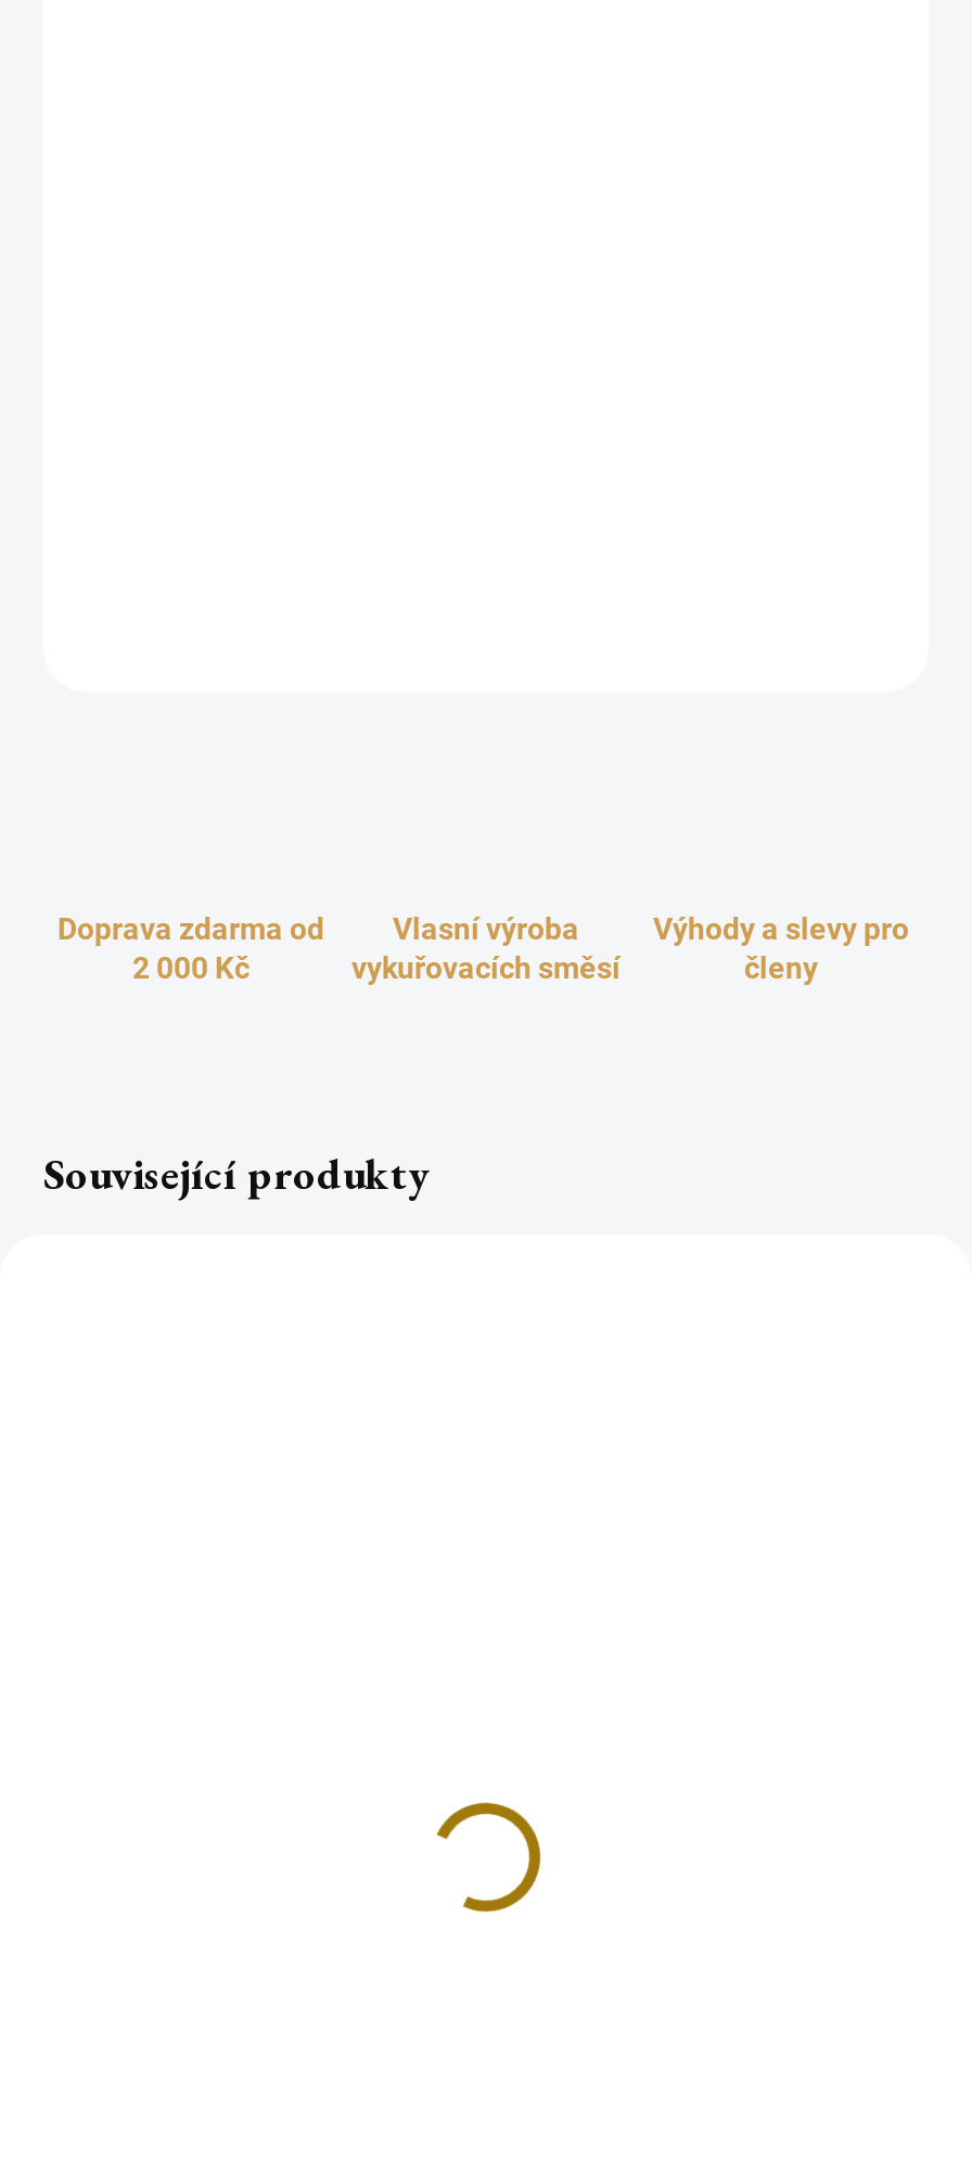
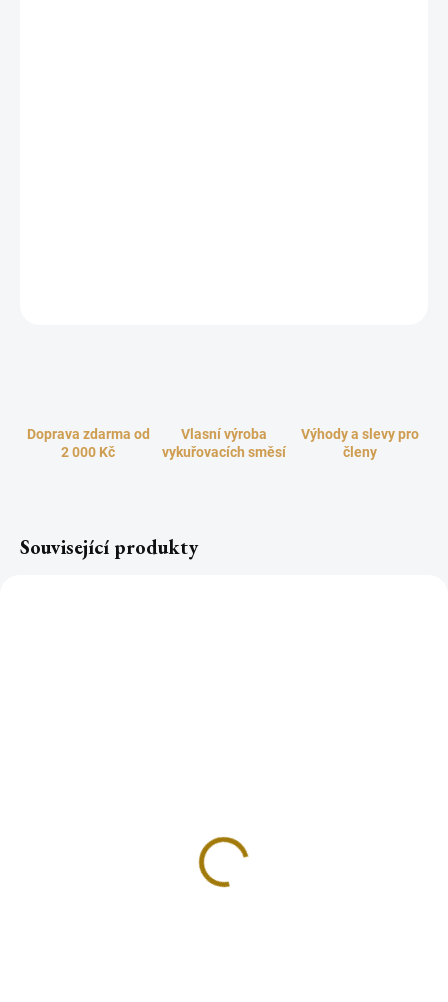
[430,1801,545,1911] [image] -> [197,837,250,887] [image]

